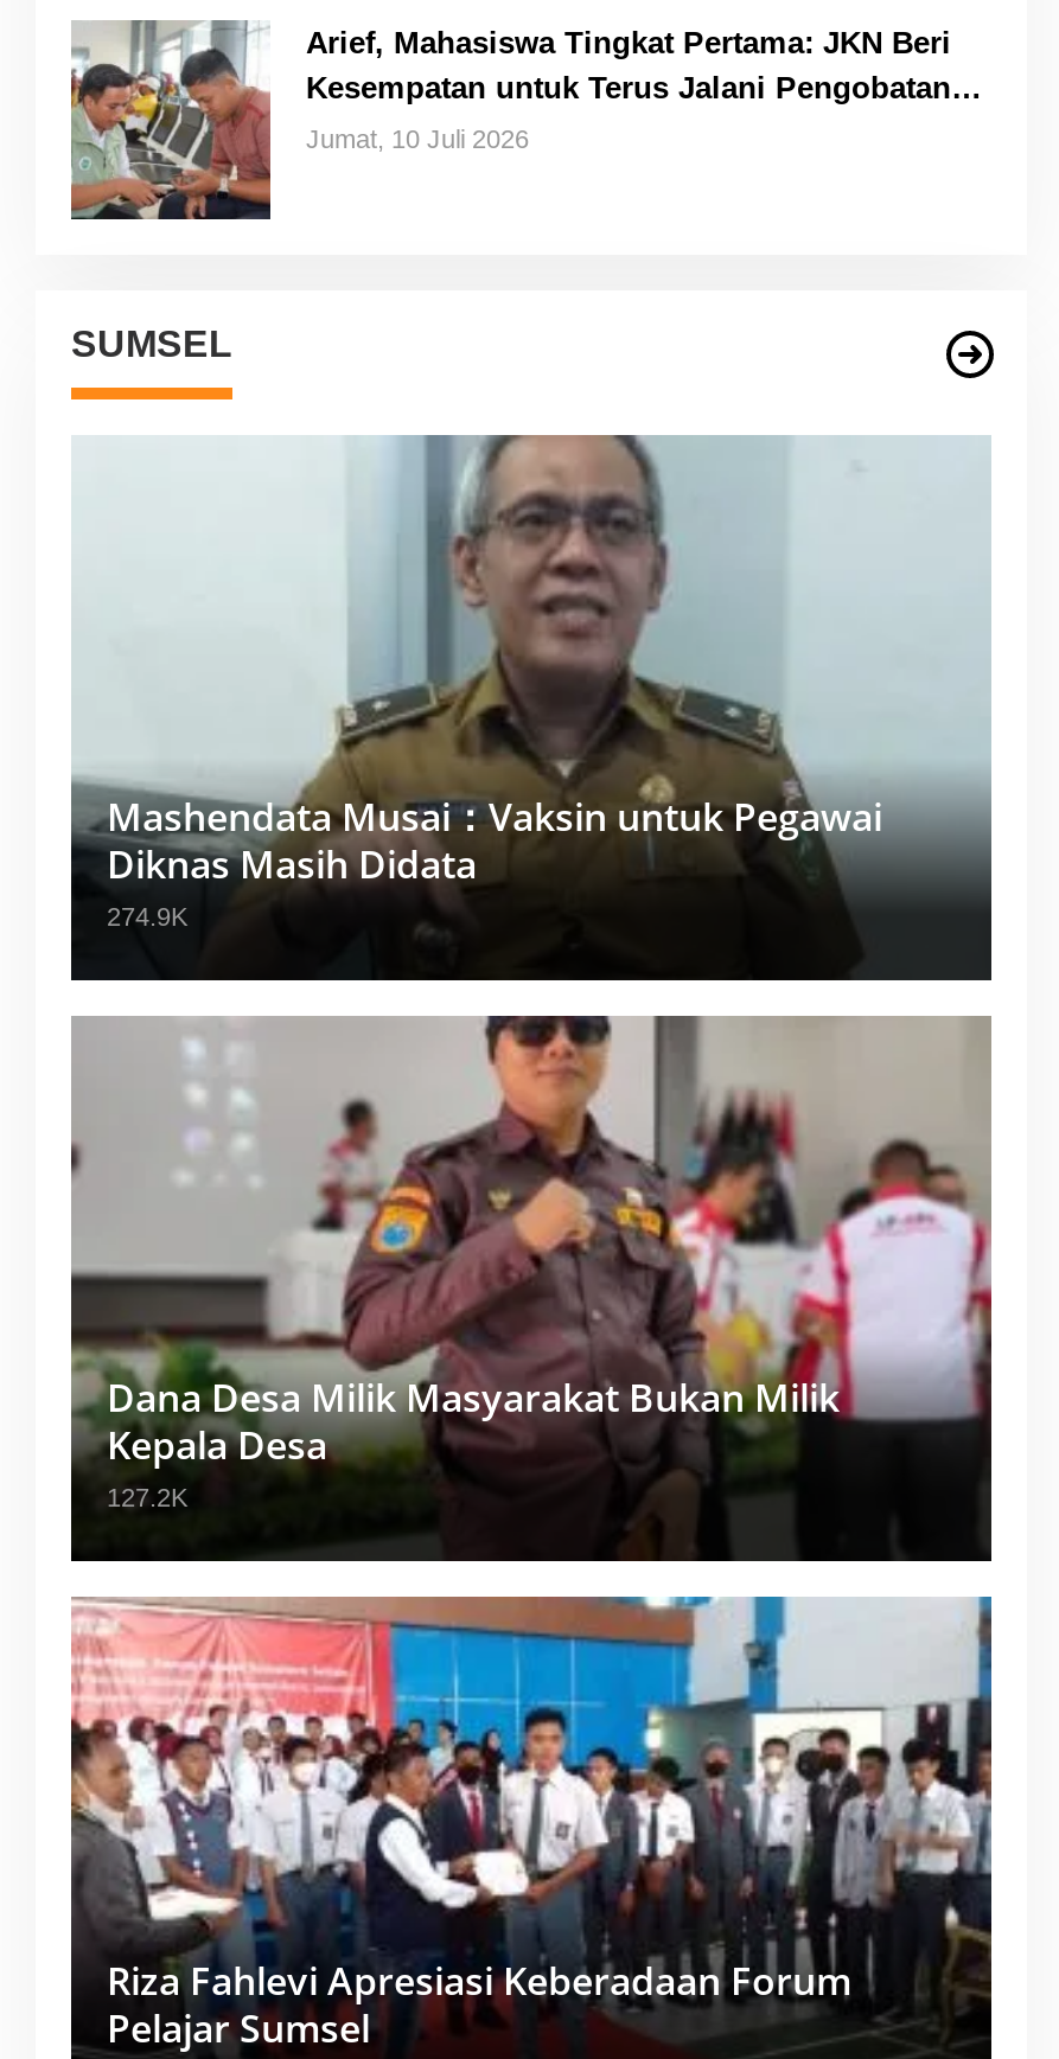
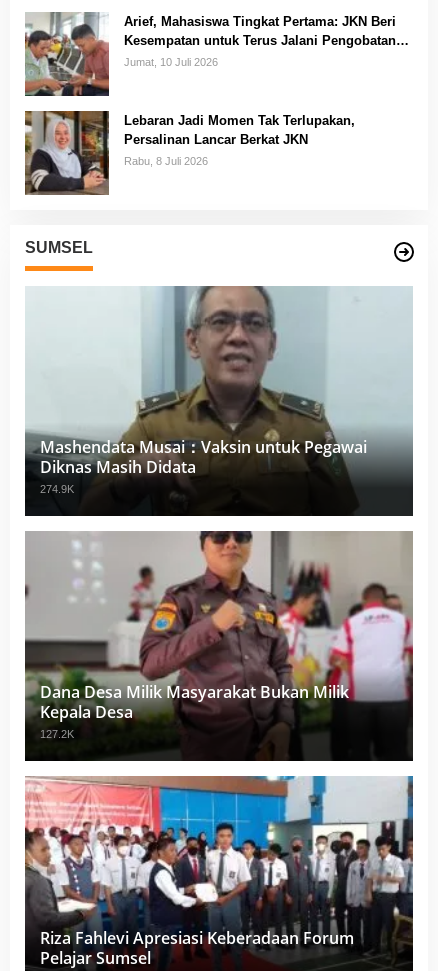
none -> [25,110,355,195] [image] | Lebaran Jadi Momen Tak Terlupakan, | Persalinan Lancar Berkat JKN | Rabu, 8 Juli 2026

